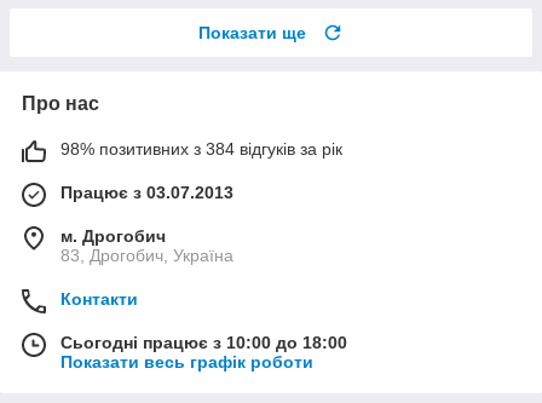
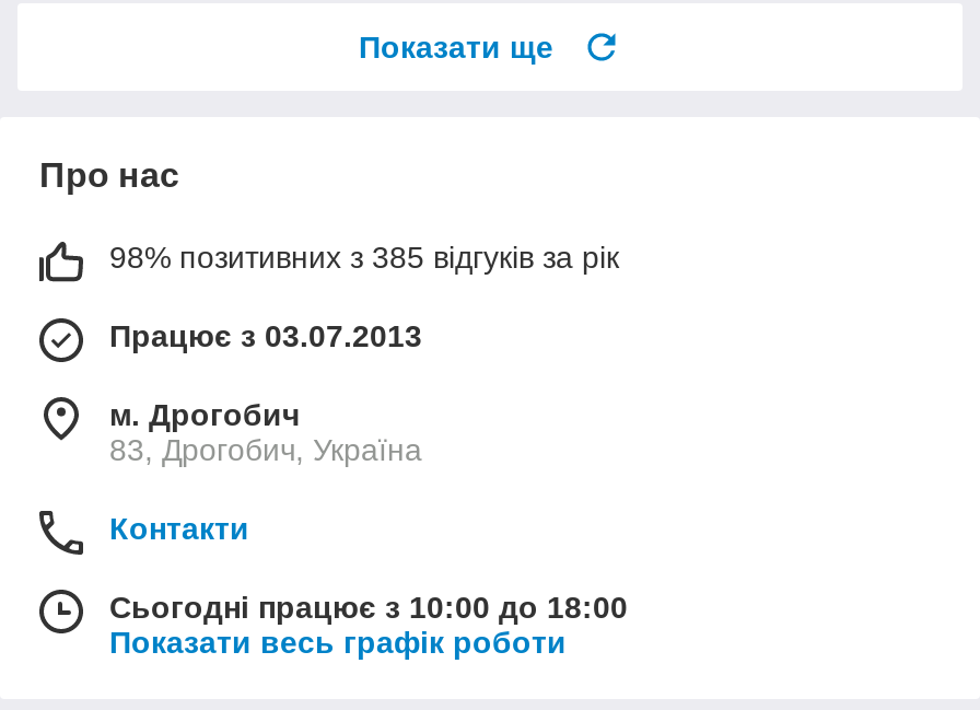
[60,139,342,158] 98% позитивних з 384 відгуків за рік -> [109,239,619,274] 98% позитивних з 385 відгуків за рік

